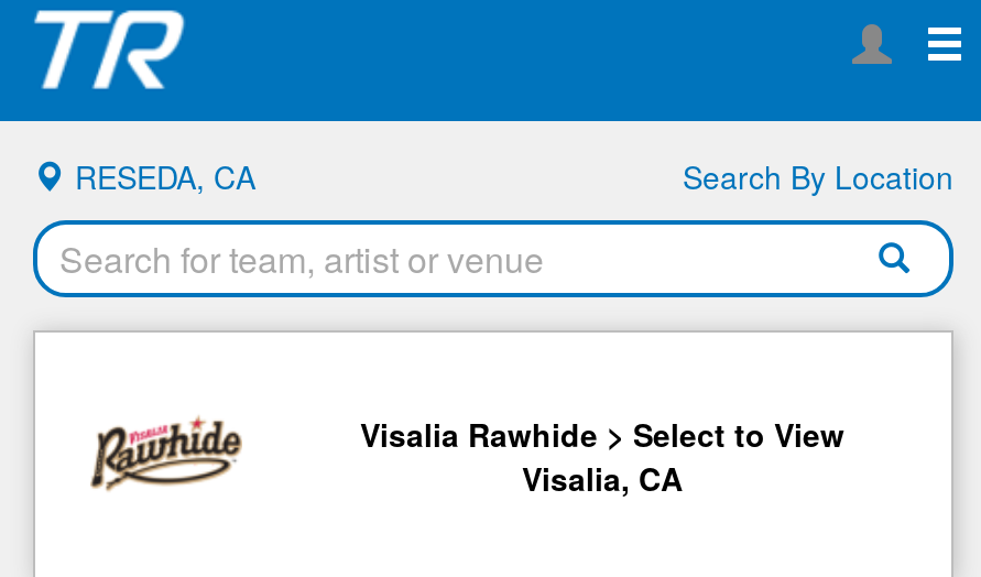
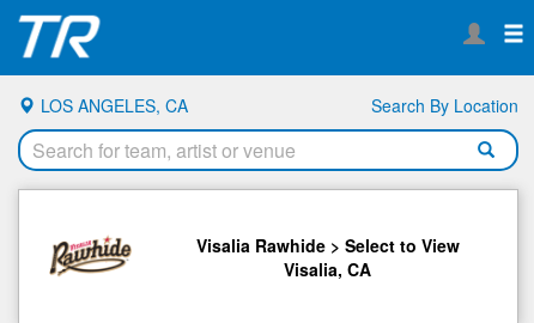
[75,154,255,198] RESEDA, CA -> [41,93,188,117] LOS ANGELES, CA

